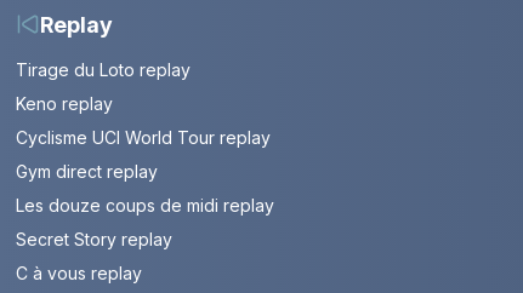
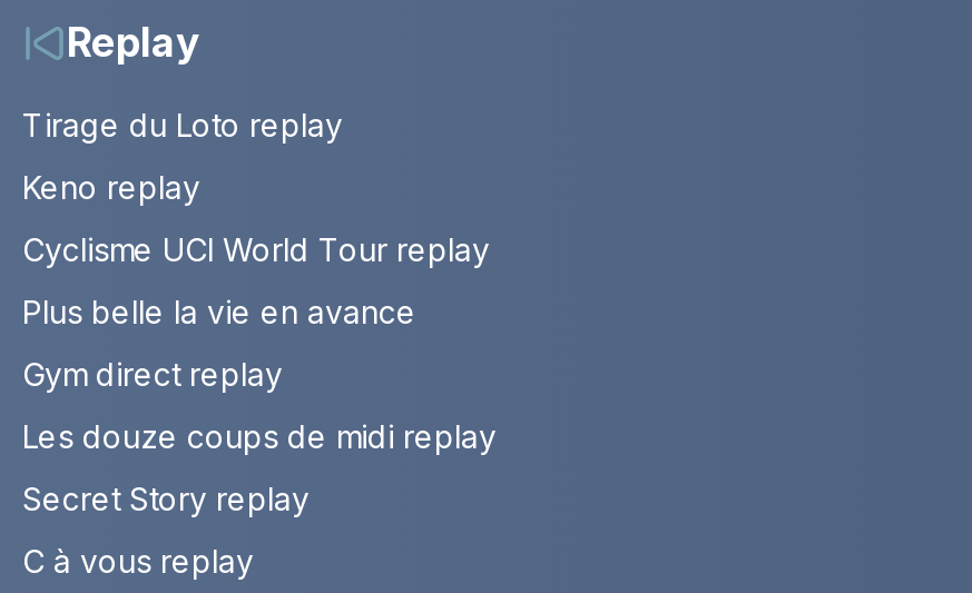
none -> [22,293,416,330] Plus belle la vie en avance

